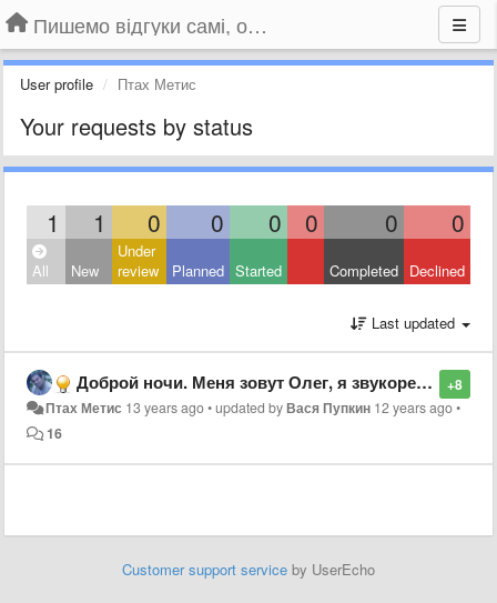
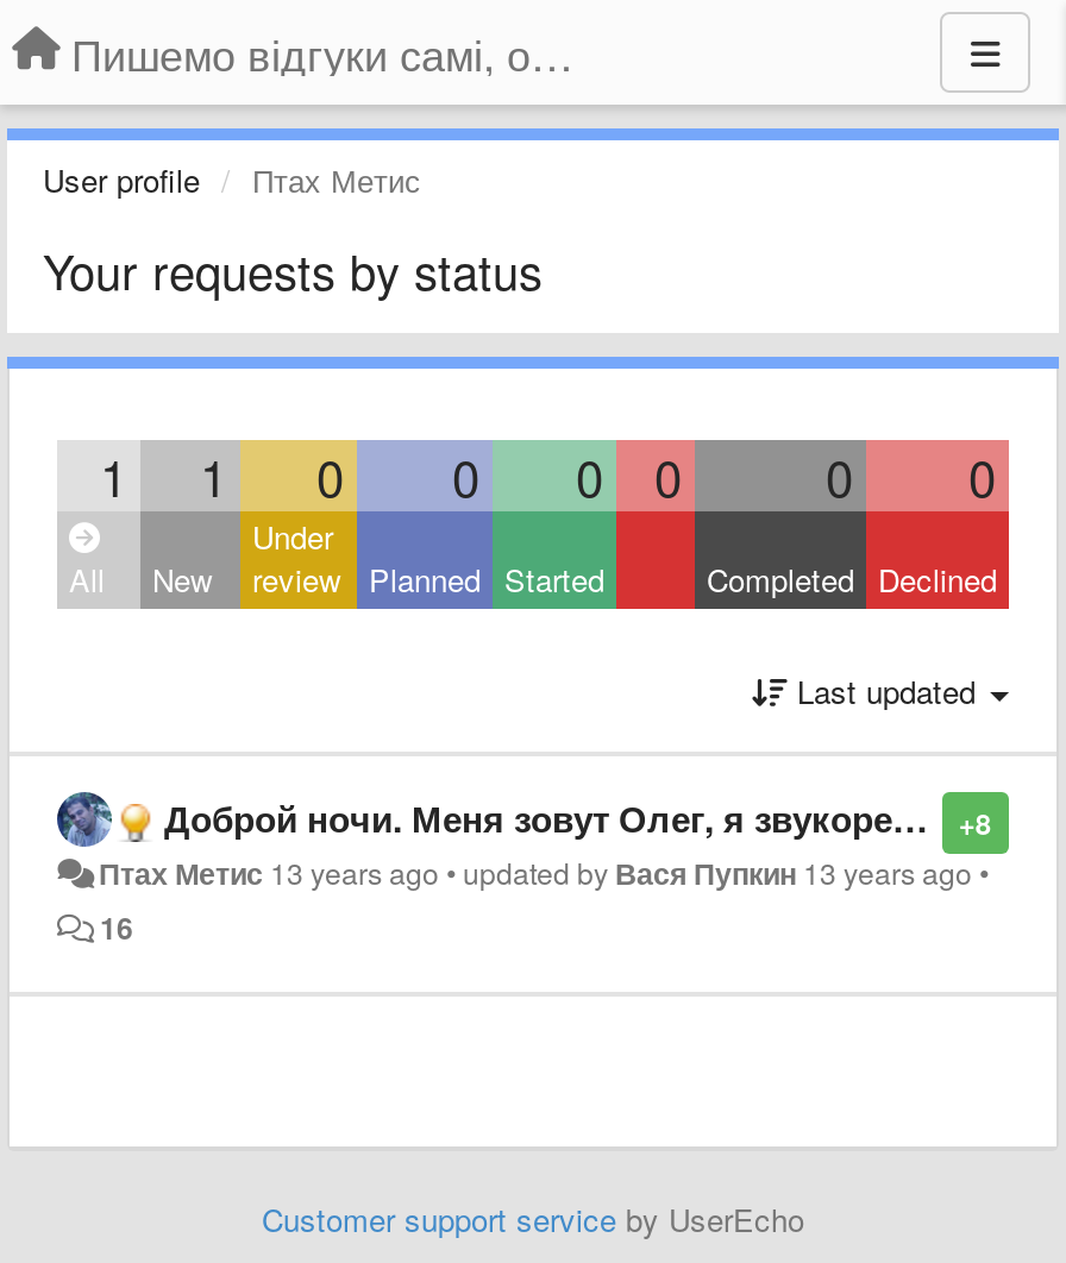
[46,398,461,418] Птах Метис 13 years ago • updated by Вася Пупкин 12 years ago• -> [99,852,988,894] Птах Метис 13 years ago • updated by Вася Пупкин 13 years ago•

